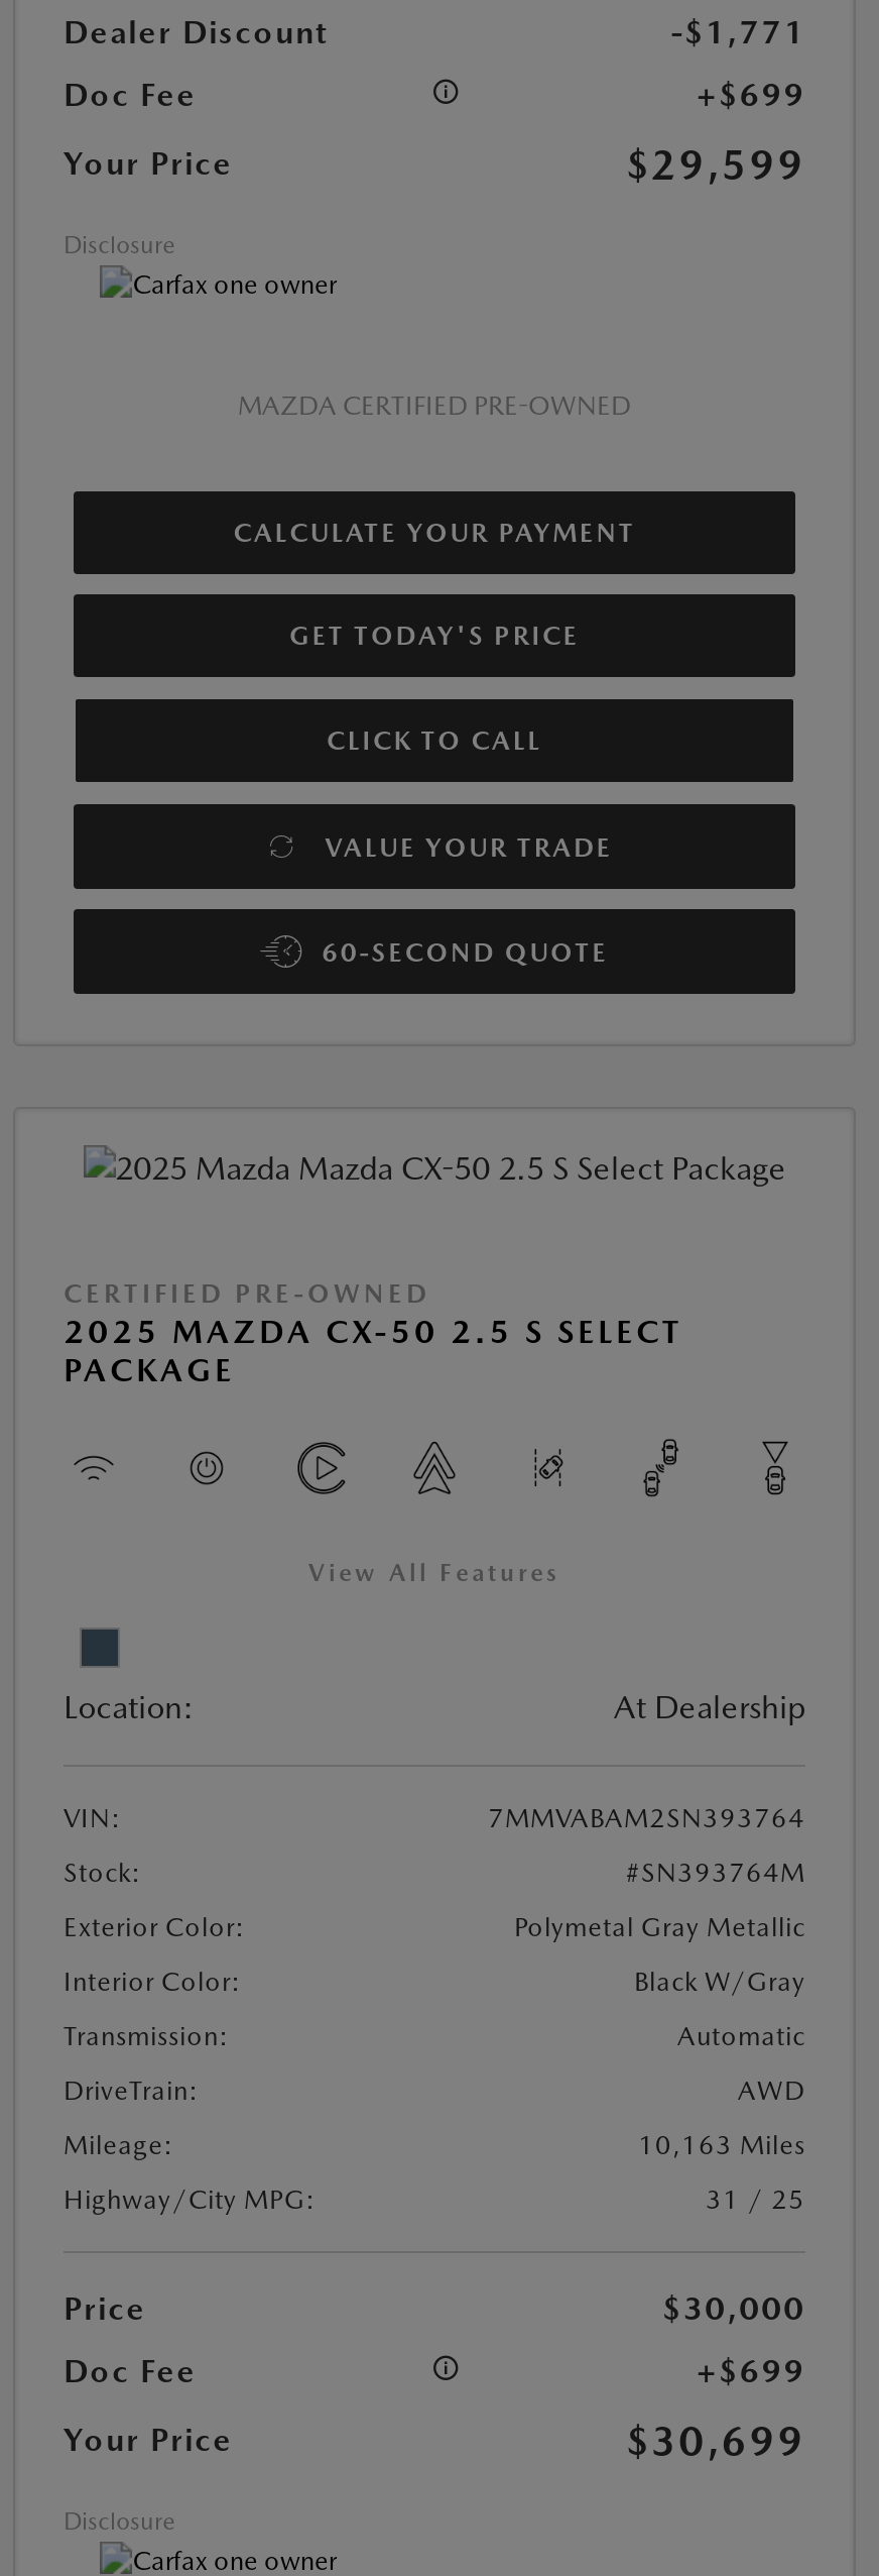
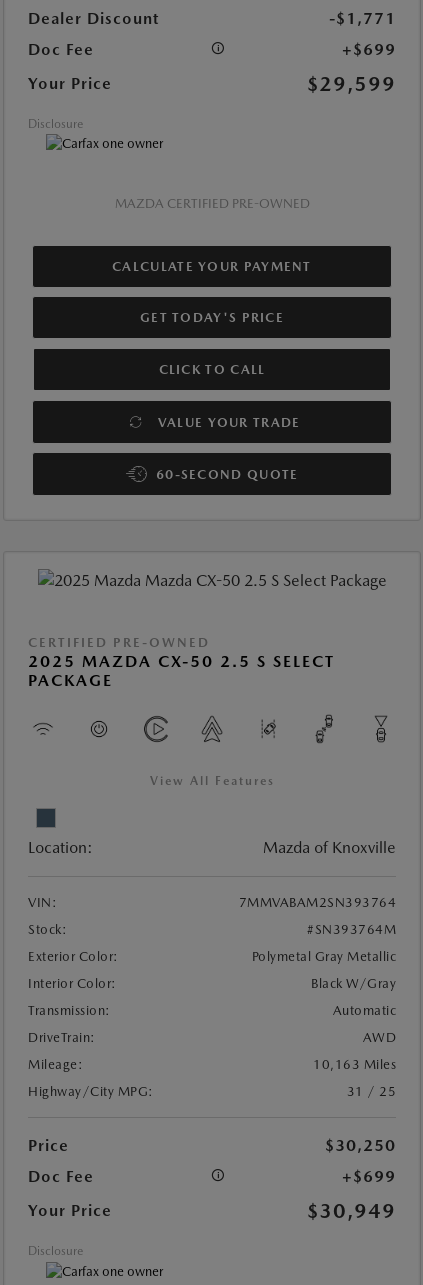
[614,1687,805,1726] At Dealership -> [263,838,396,857] Mazda of Knoxville
[662,2289,805,2327] $30,000 -> [325,1136,396,1155] $30,250
[626,2416,805,2464] $30,699 -> [307,1199,396,1223] $30,949

